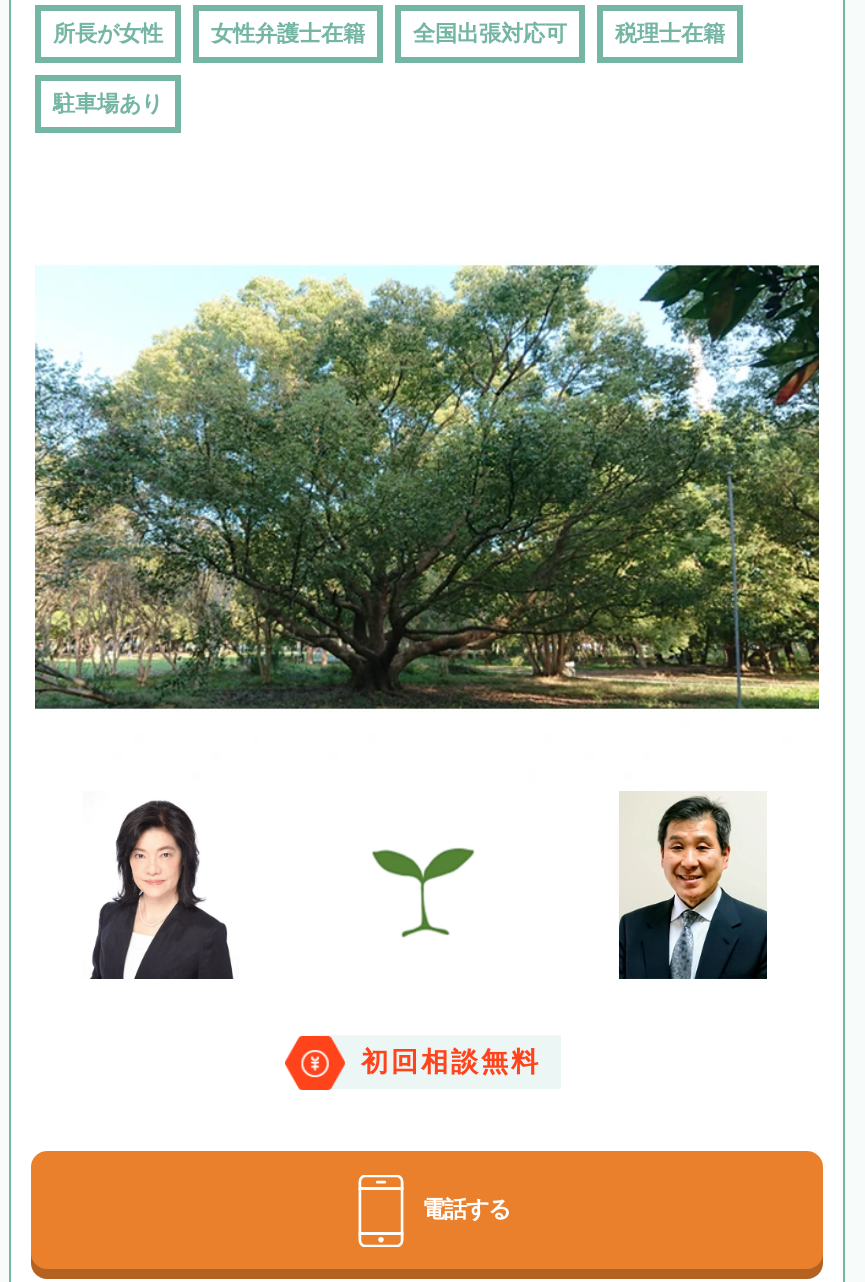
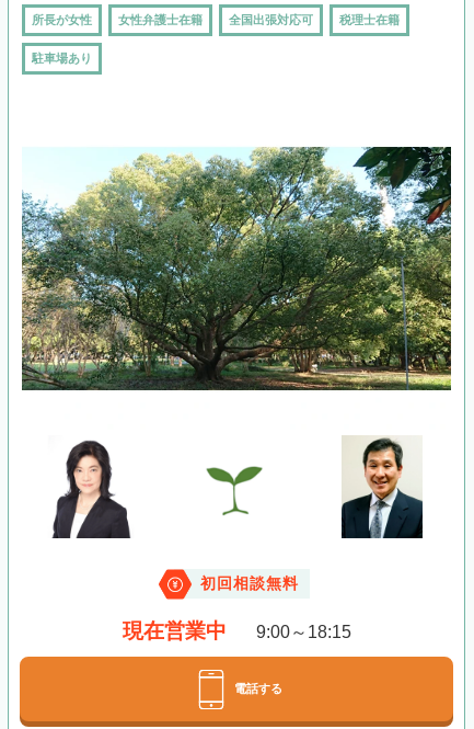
none -> [122,620,351,643] 現在営業中 | 9:00～18:15

